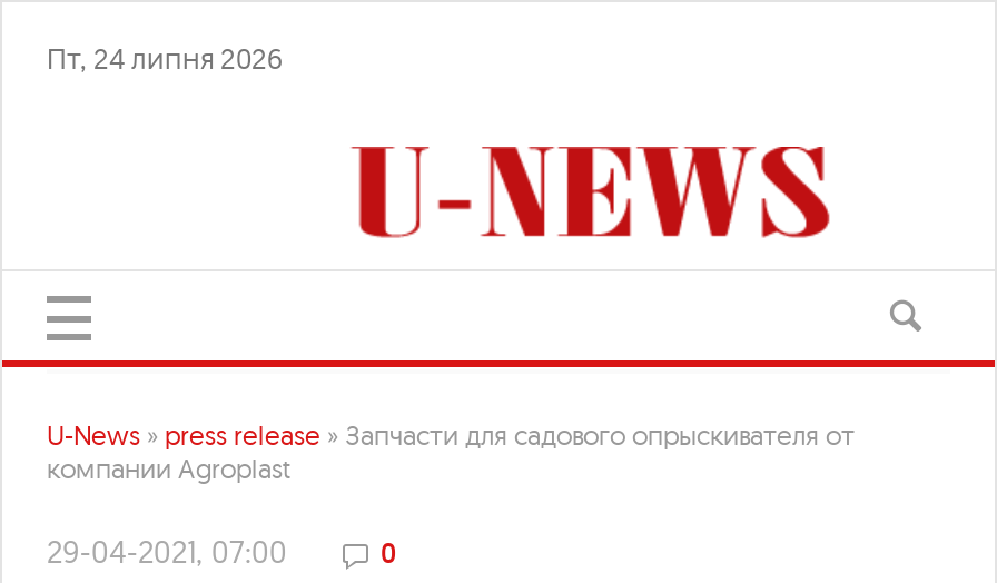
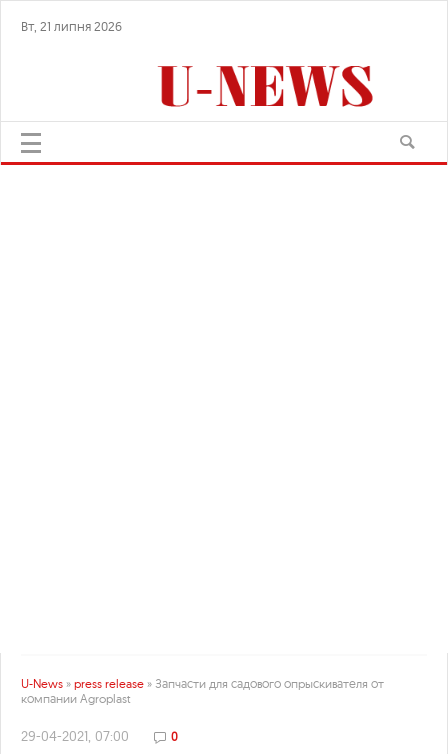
[47,40,283,76] Пт, 24 липня 2026 -> [21,18,122,34] Вт, 21 липня 2026

